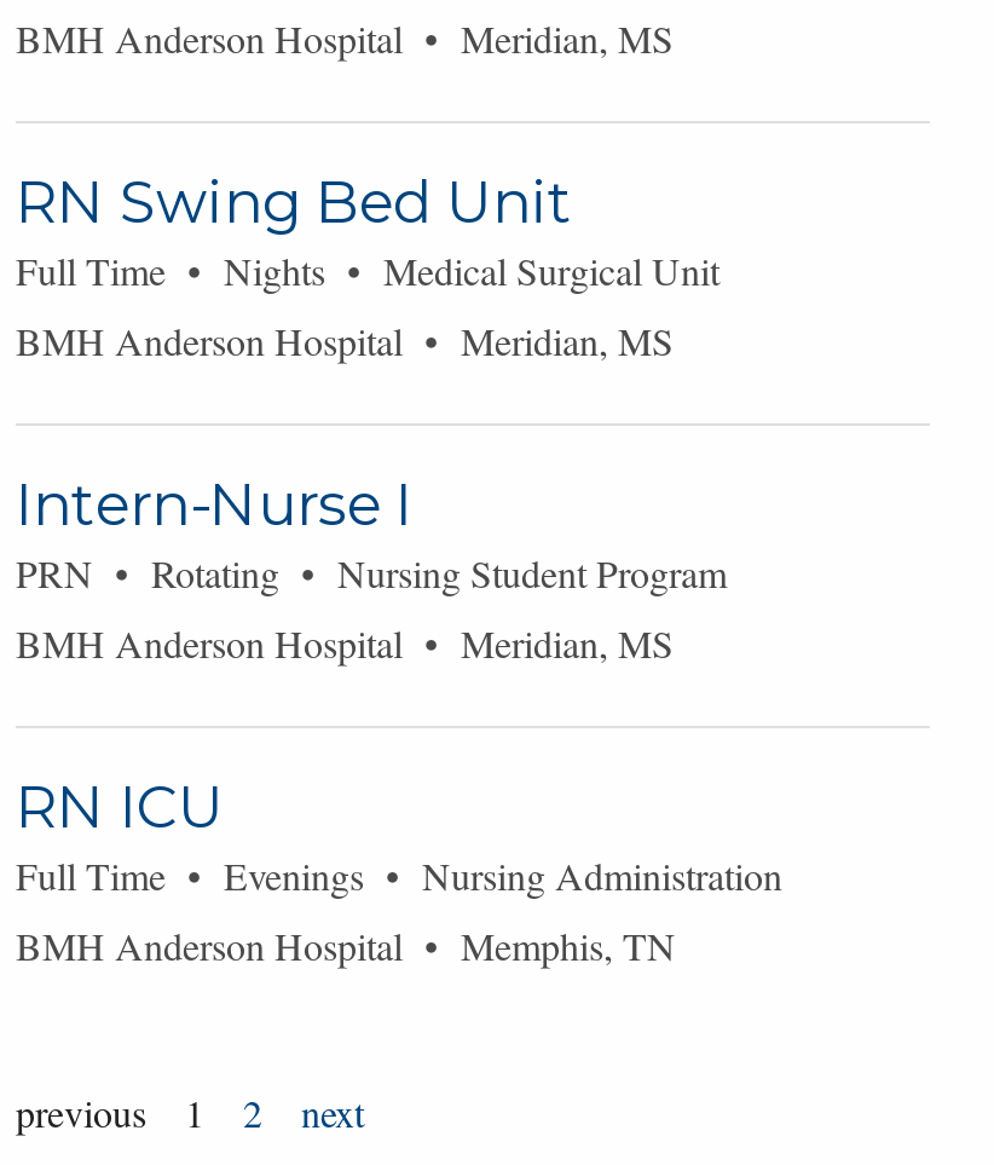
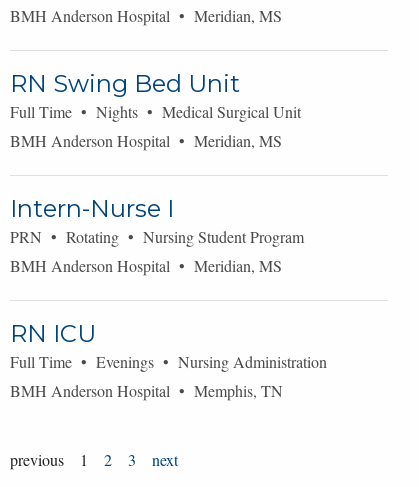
none -> [128,449,136,470] 3

